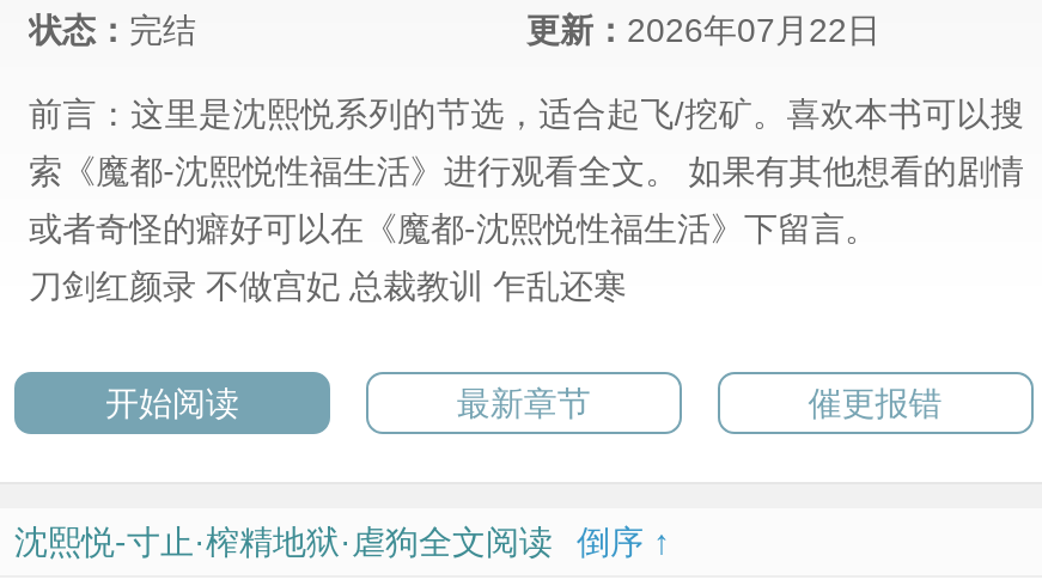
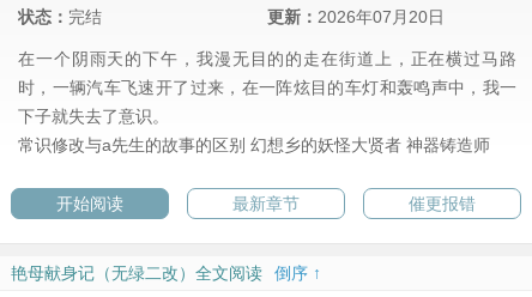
[526,12,880,50] 更新：2026年07月22日 -> [267,8,445,27] 更新：2026年07月20日
[29,96,1024,134] 前言：这里是沈熙悦系列的节选，适合起飞/挖矿。喜欢本书可以搜 -> [18,50,516,69] 在一个阴雨天的下午，我漫无目的的走在街道上，正在横过马路
[29,153,1024,191] 索《魔都-沈熙悦性福生活》进行观看全文。 如果有其他想看的剧情 -> [18,78,516,98] 时，一辆汽车飞速开了过来，在一阵炫目的车灯和轰鸣声中，我一
[29,210,878,249] 或者奇怪的癖好可以在《魔都-沈熙悦性福生活》下留言。 -> [18,107,169,126] 下子就失去了意识。
[29,268,627,306] 刀剑红颜录 不做宫妃 总裁教训 乍乱还寒 -> [18,136,490,155] 常识修改与a先生的故事的区别 幻想乡的妖怪大贤者 神器铸造师
[14,524,553,562] 沈熙悦-寸止·榨精地狱·虐狗全文阅读 -> [11,264,262,283] 艳母献身记（无绿二改）全文阅读

